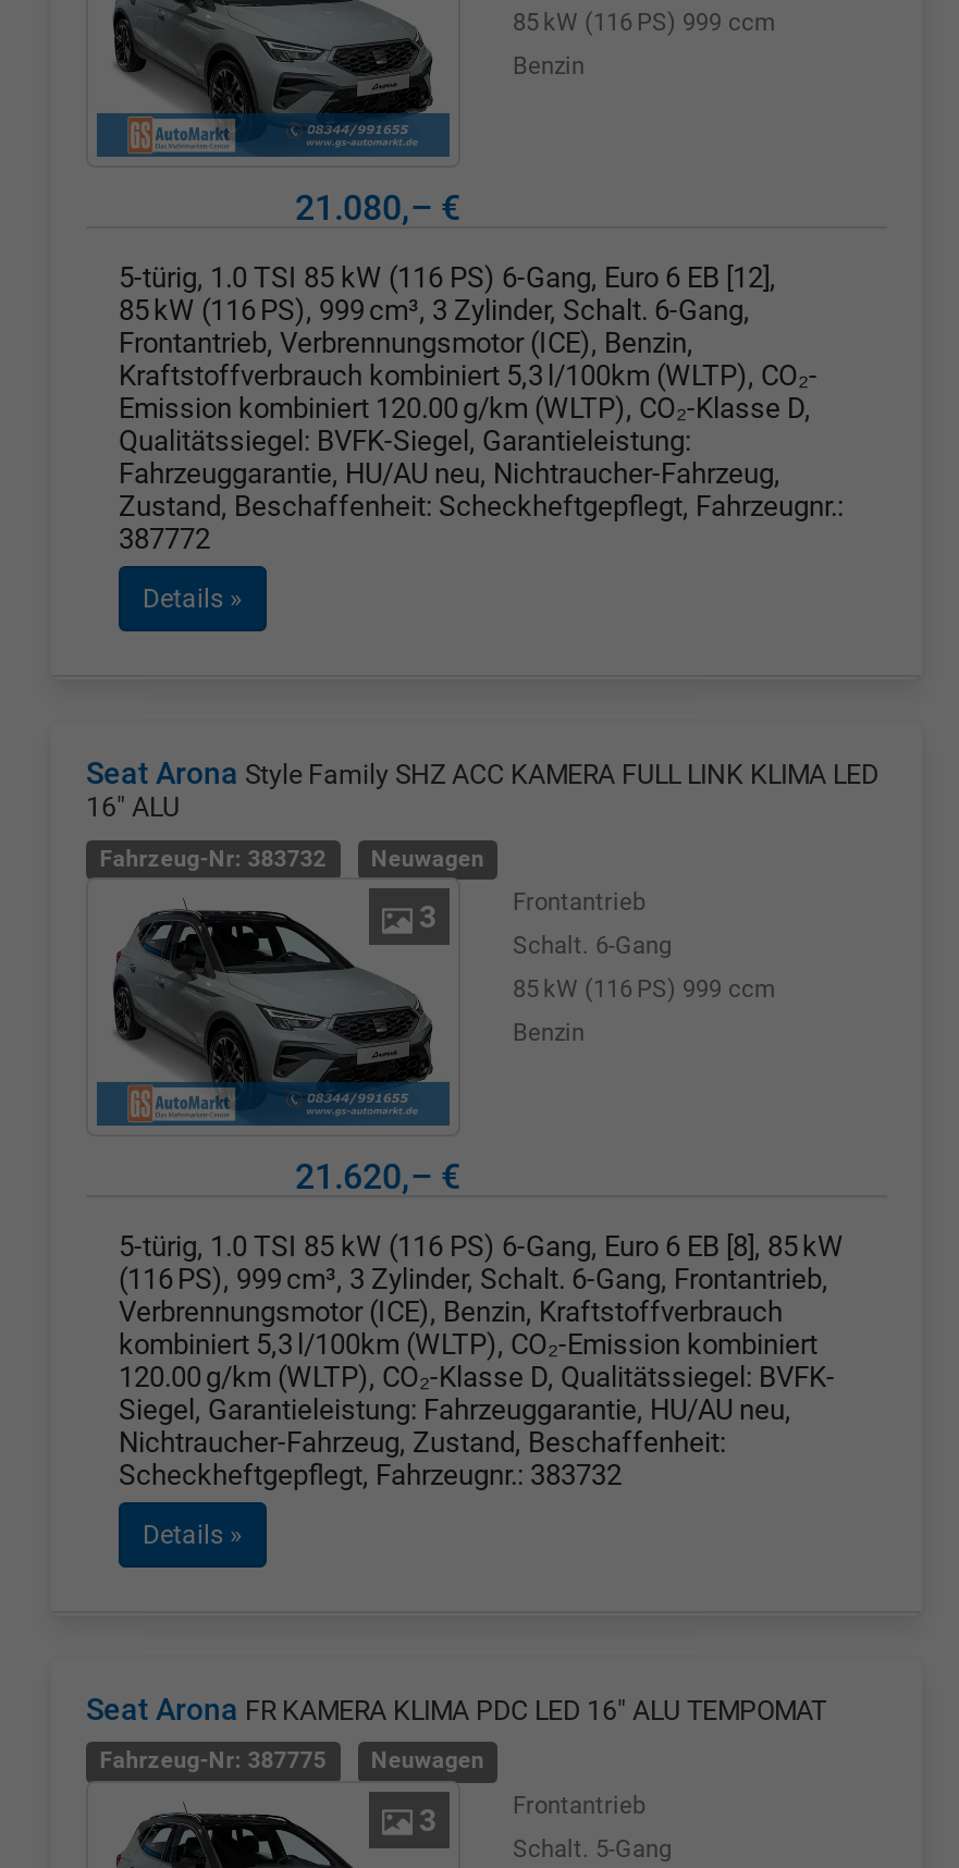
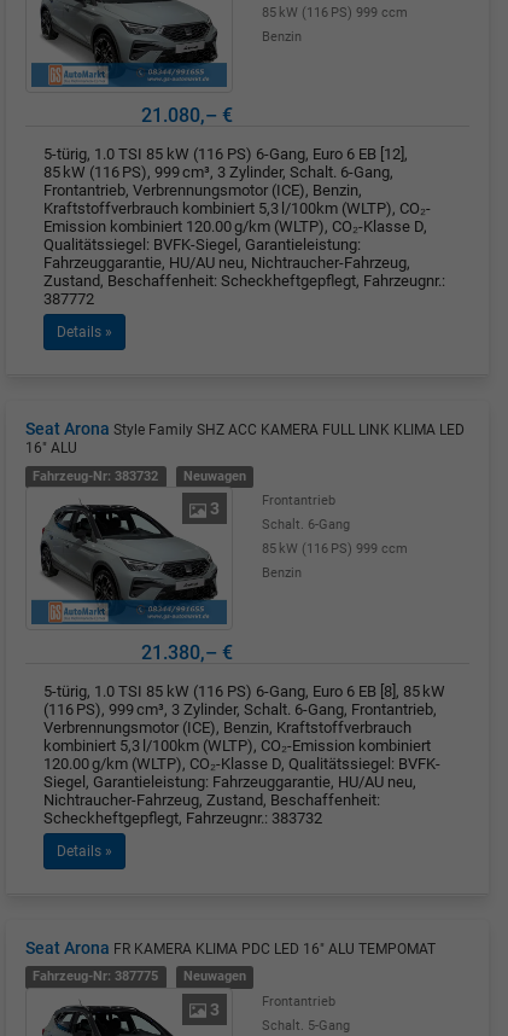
[295,1155,460,1197] 21.620,– € -> [141,641,233,664] 21.380,– €

